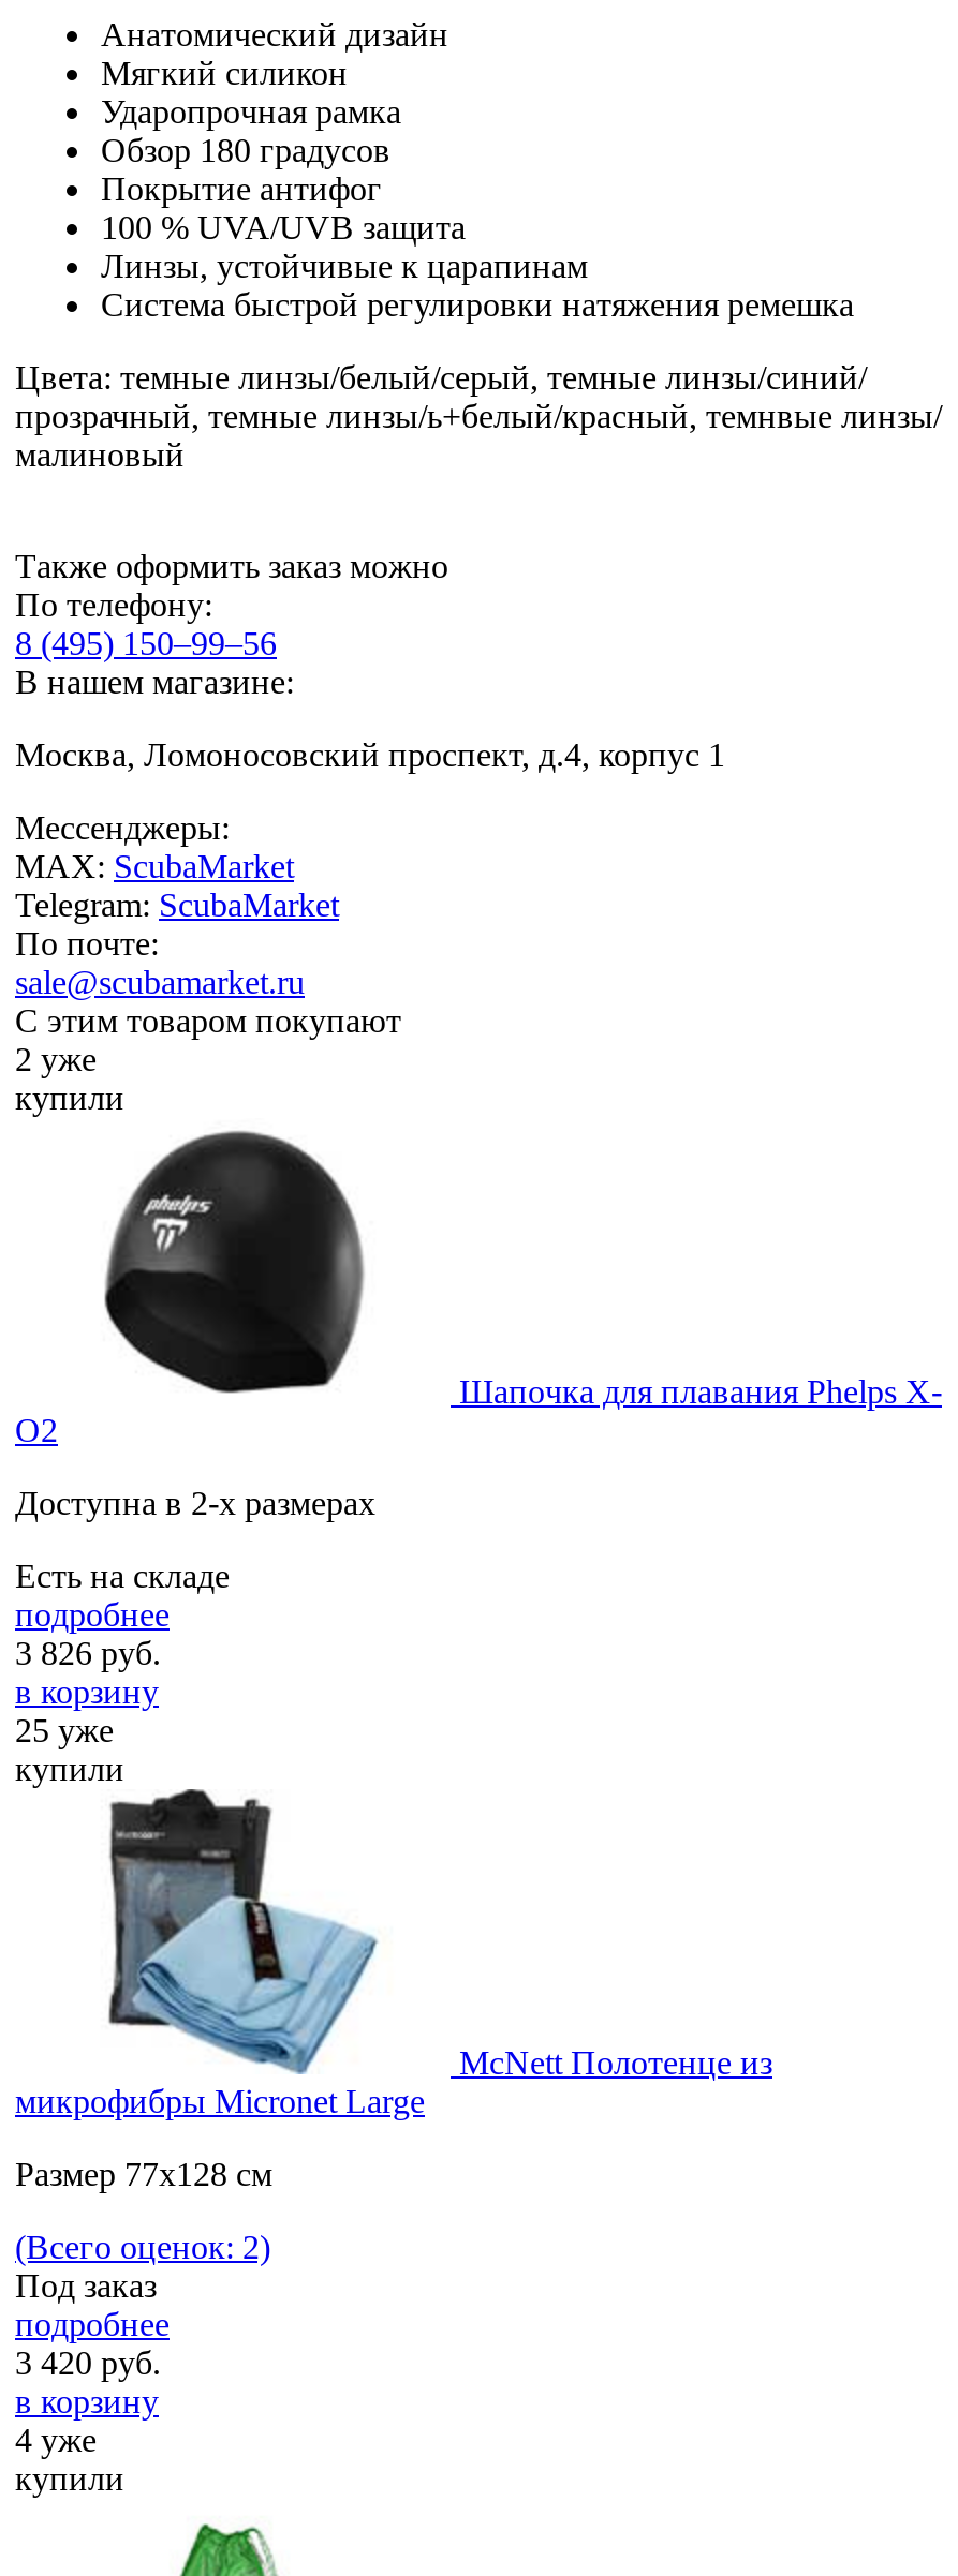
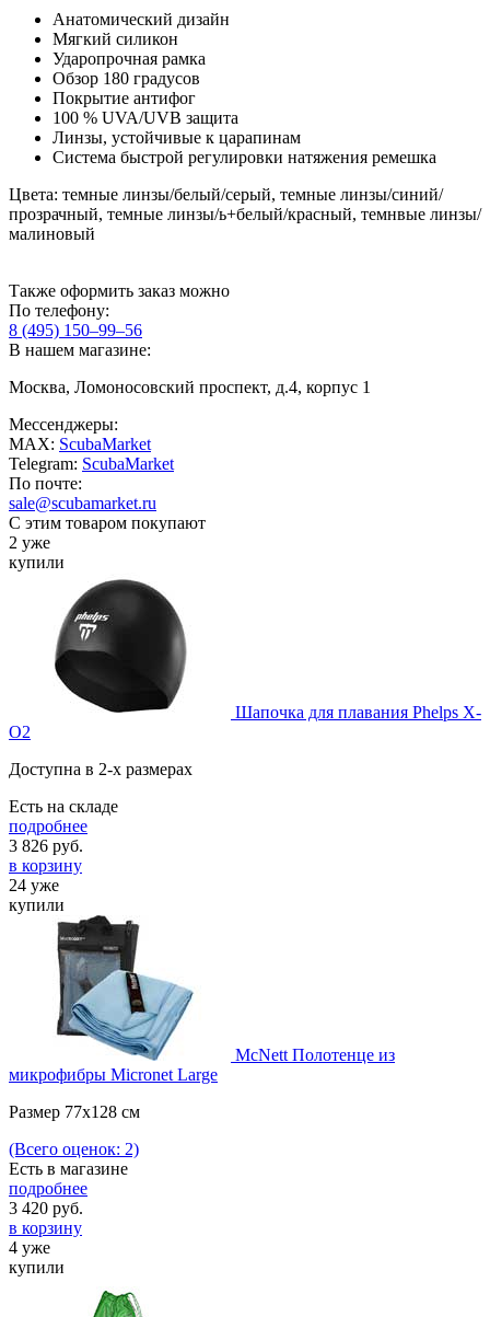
[15,1712,114,1748] 25 уже -> [9,876,59,894] 24 уже
[15,2267,157,2303] Под заказ -> [9,1159,128,1178] Есть в магазине

